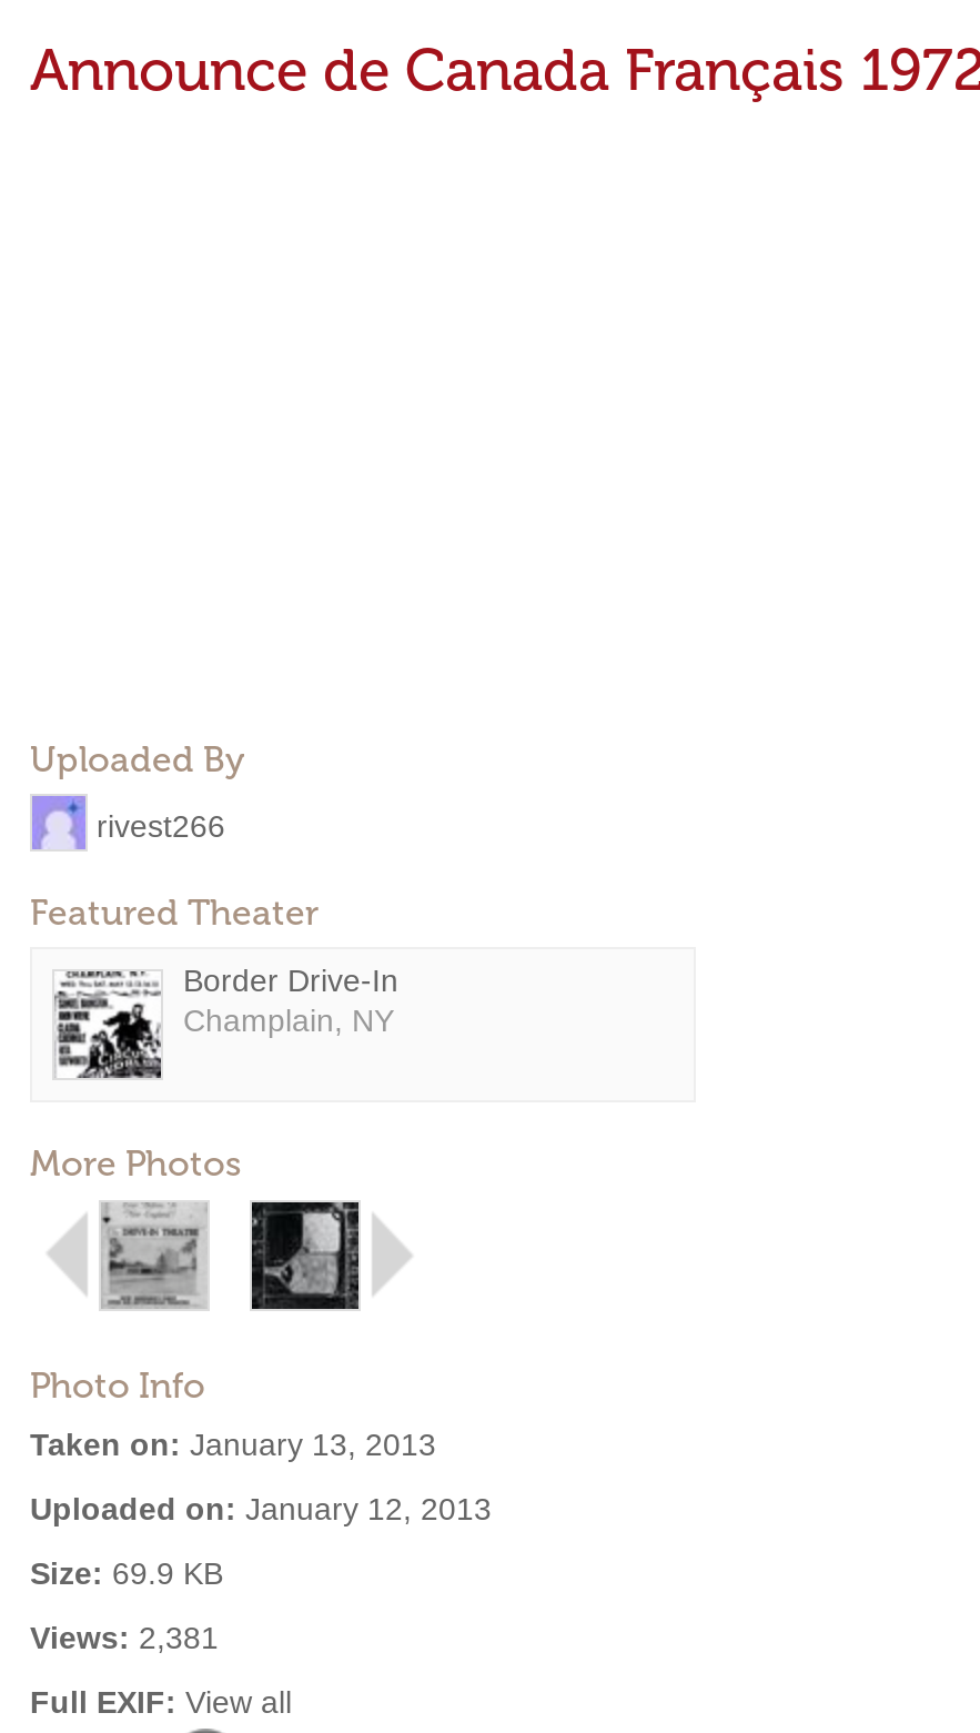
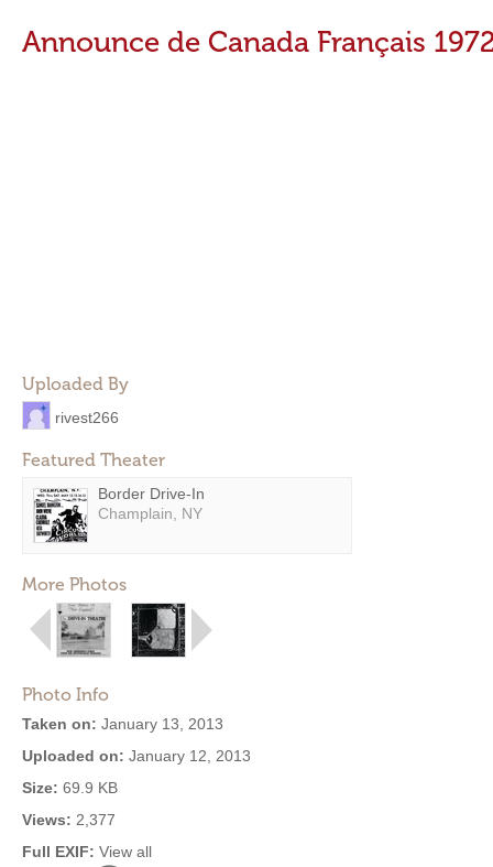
[30,1620,219,1655] Views: 2,381 -> [22,811,116,828] Views: 2,377

